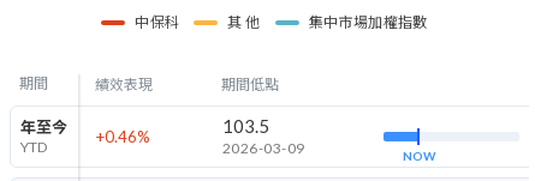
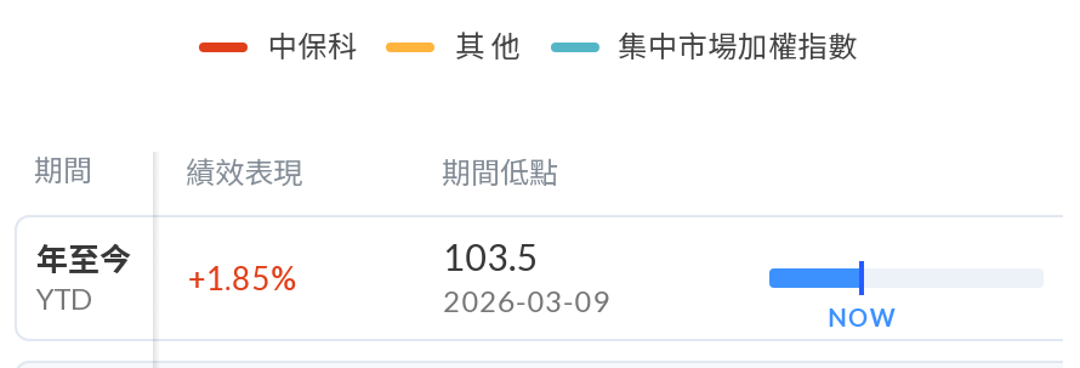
[20,117,150,146] 年至今 +0.46% -> [36,238,298,296] 年至今 +1.85%

